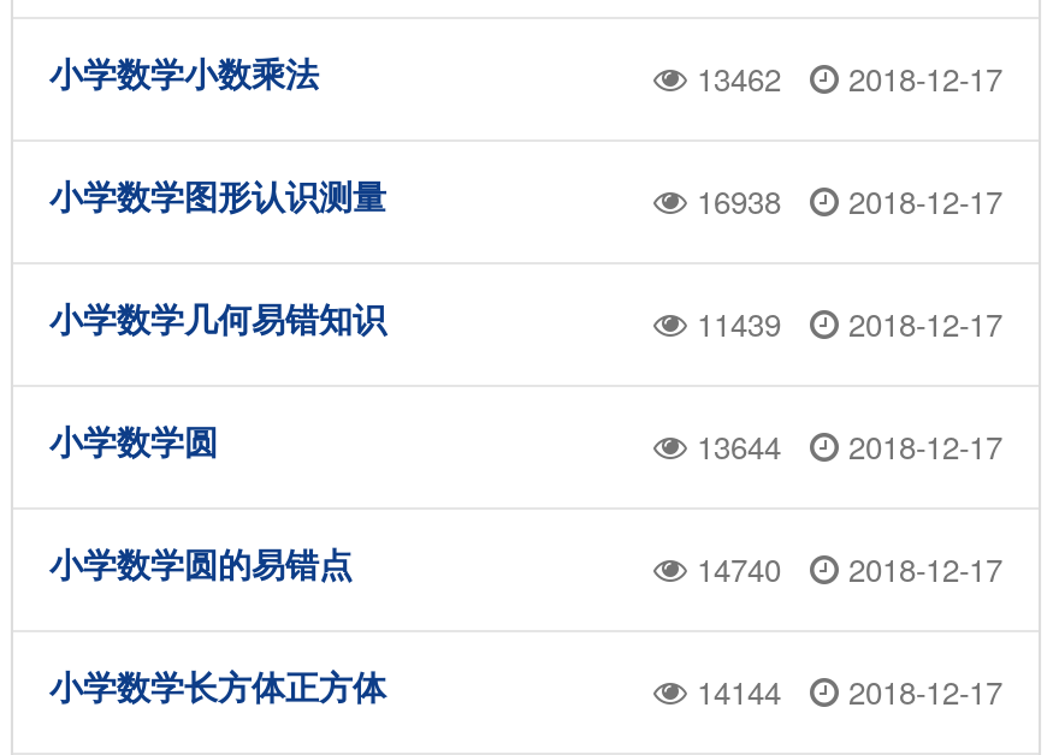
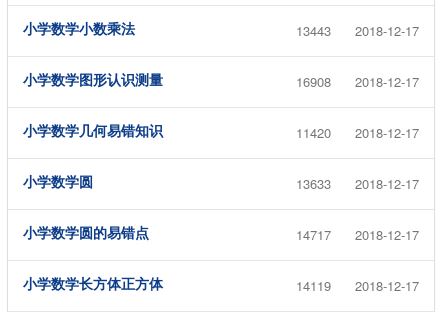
[687,55,1002,101] 13462 2018-12-17 -> [292,21,419,40] 13443 2018-12-17
[687,178,1002,224] 16938 2018-12-17 -> [292,72,419,91] 16908 2018-12-17
[687,301,1002,346] 11439 2018-12-17 -> [292,123,419,142] 11420 2018-12-17
[687,423,1002,469] 13644 2018-12-17 -> [292,174,419,193] 13633 2018-12-17
[687,546,1002,591] 14740 2018-12-17 -> [292,225,419,244] 14717 2018-12-17
[687,668,1002,714] 14144 2018-12-17 -> [292,276,419,295] 14119 2018-12-17

